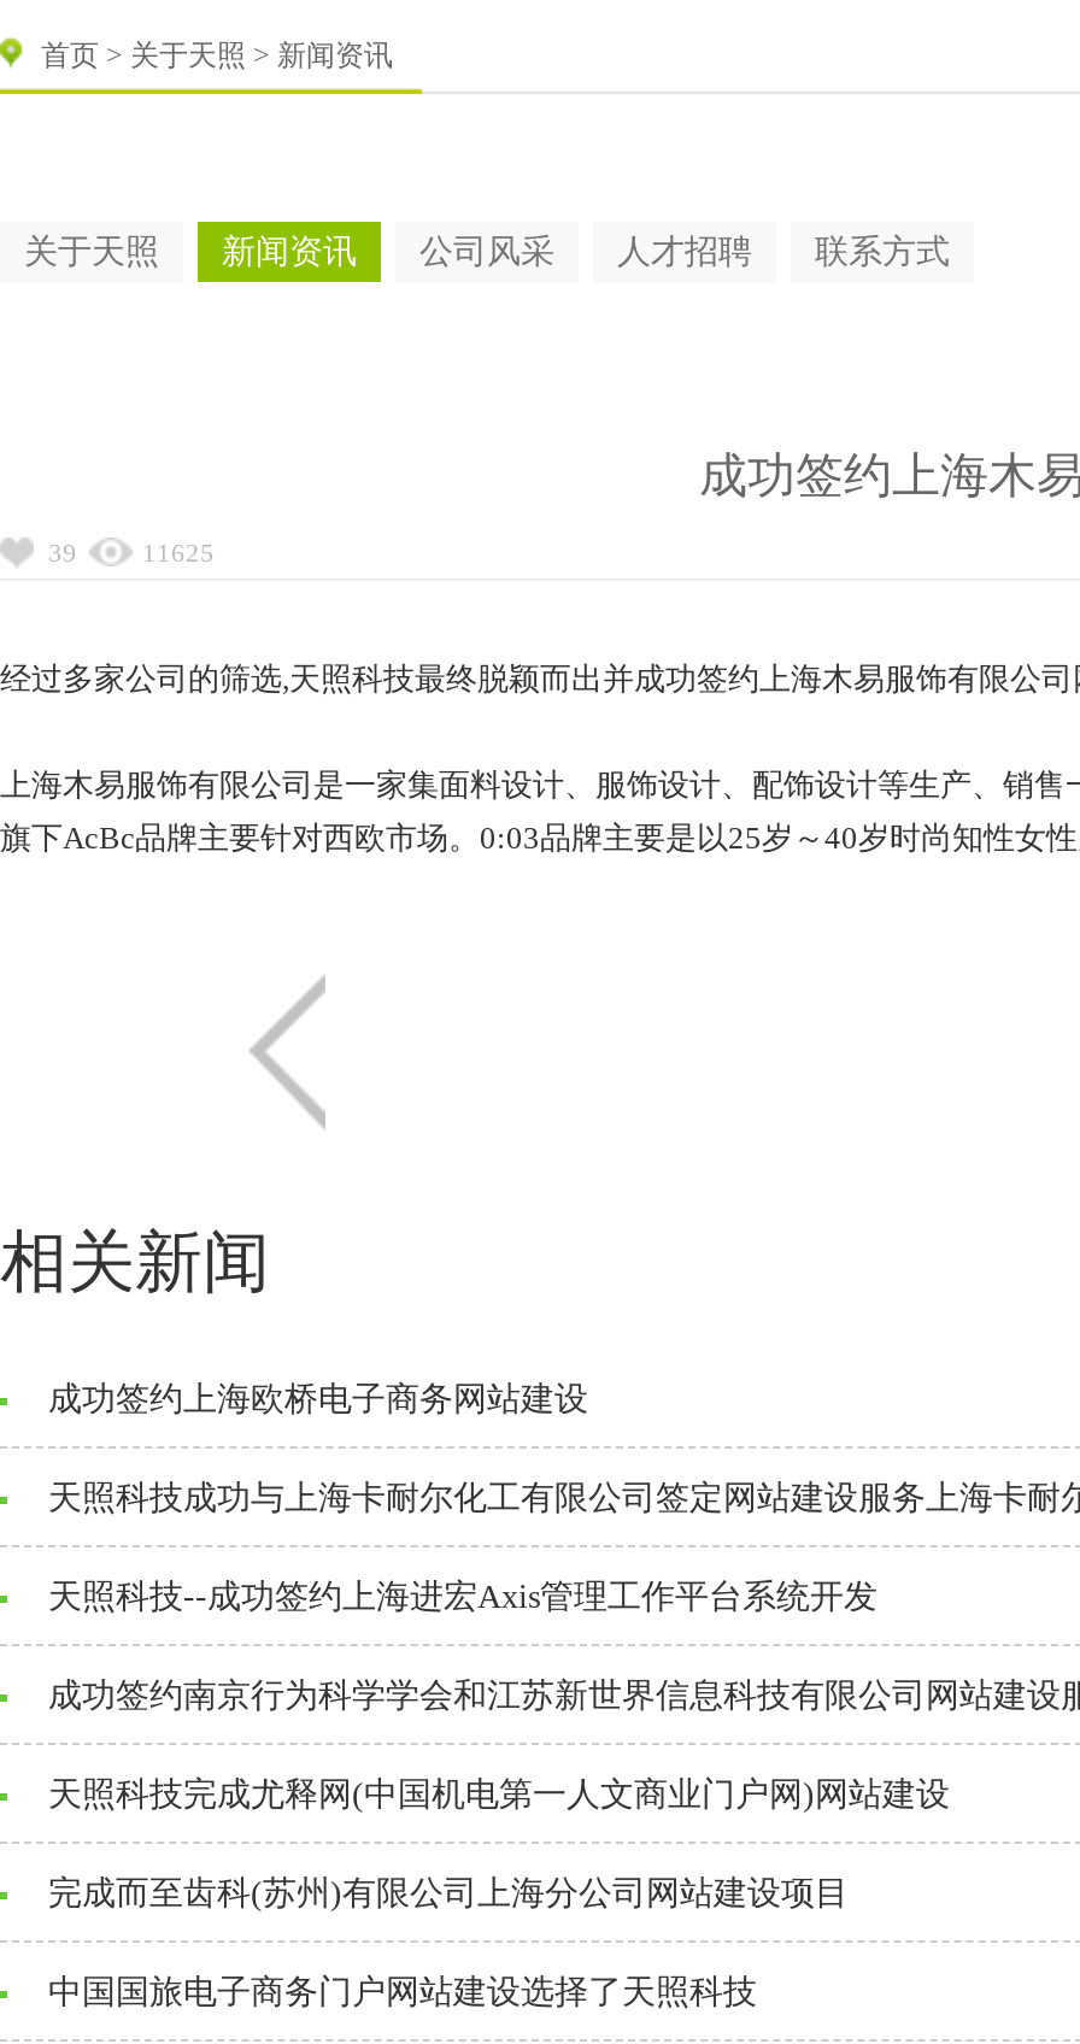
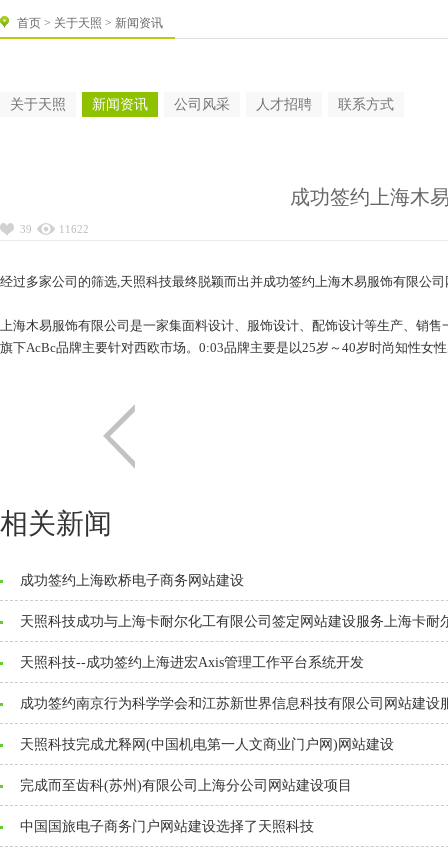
[142,538,215,566] 11625 -> [59,223,89,235] 11622

